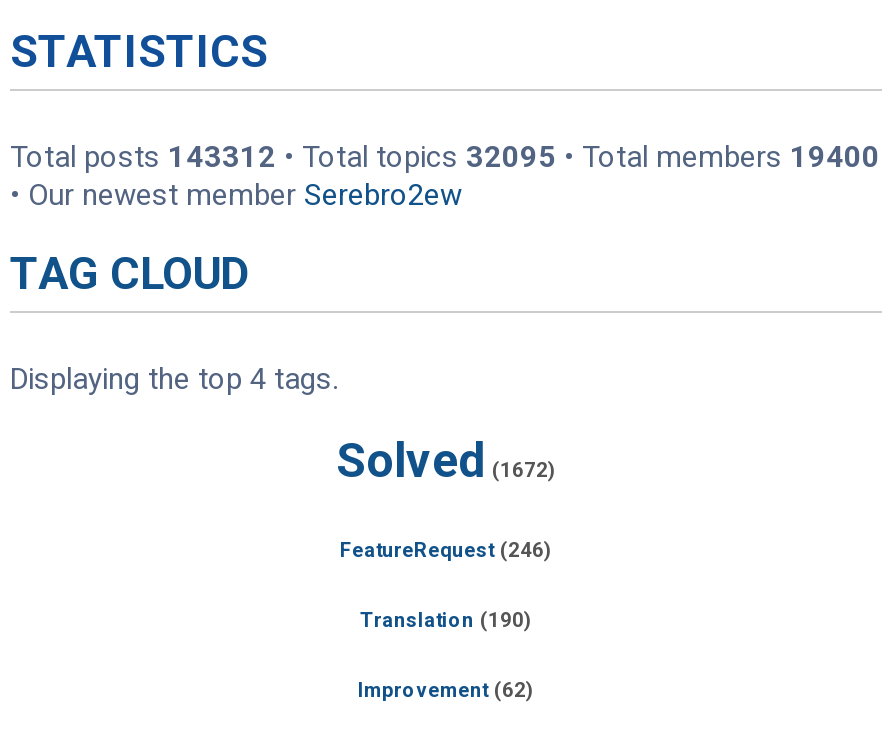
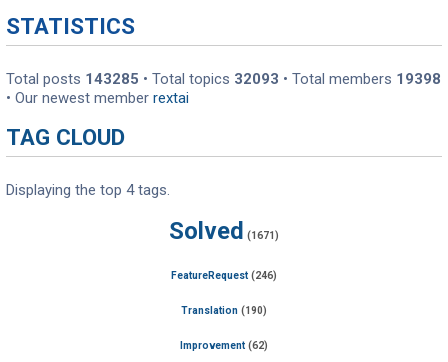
[10,139,880,175] Total posts 143312 • Total topics 32095 • Total members 19400 -> [6,70,441,88] Total posts 143285 • Total topics 32093 • Total members 19398
[10,177,462,213] • Our newest member Serebro2ew -> [6,89,189,107] • Our newest member rextai
[336,432,556,488] Solved (1672) -> [169,217,279,245] Solved (1671)

